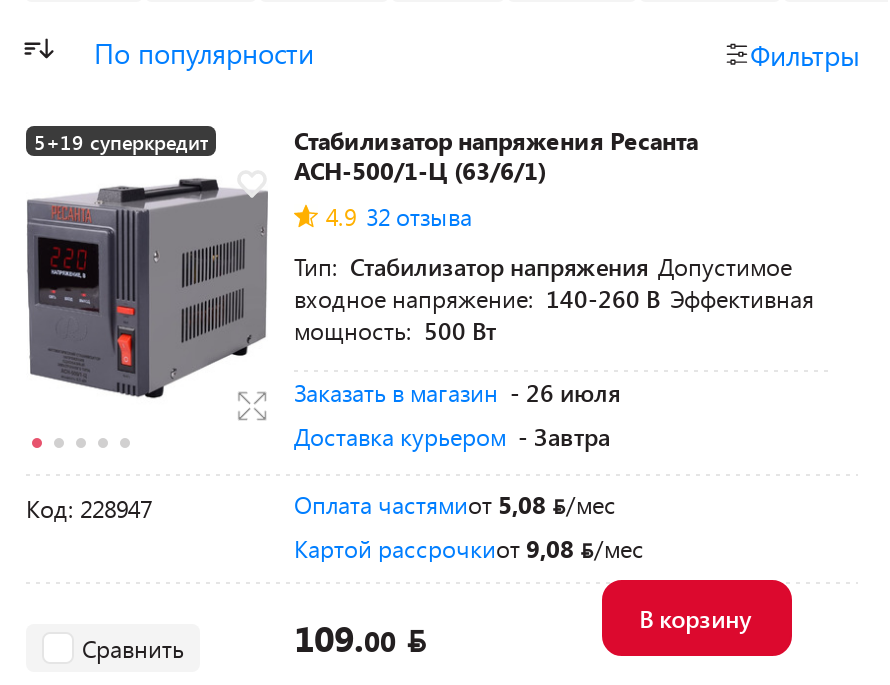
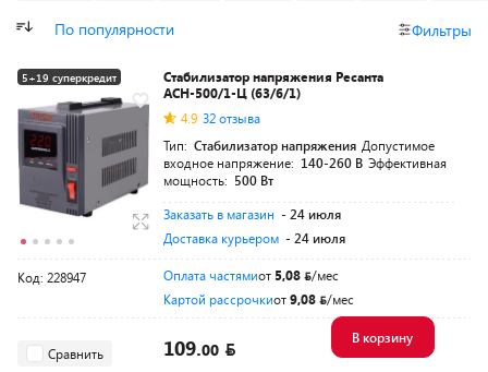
[294,376,620,452] Заказать в магазин - 26 июля | Доставка курьером - Завтра -> [163,205,345,247] Заказать в магазин - 24 июля | Доставка курьером - 24 июля

